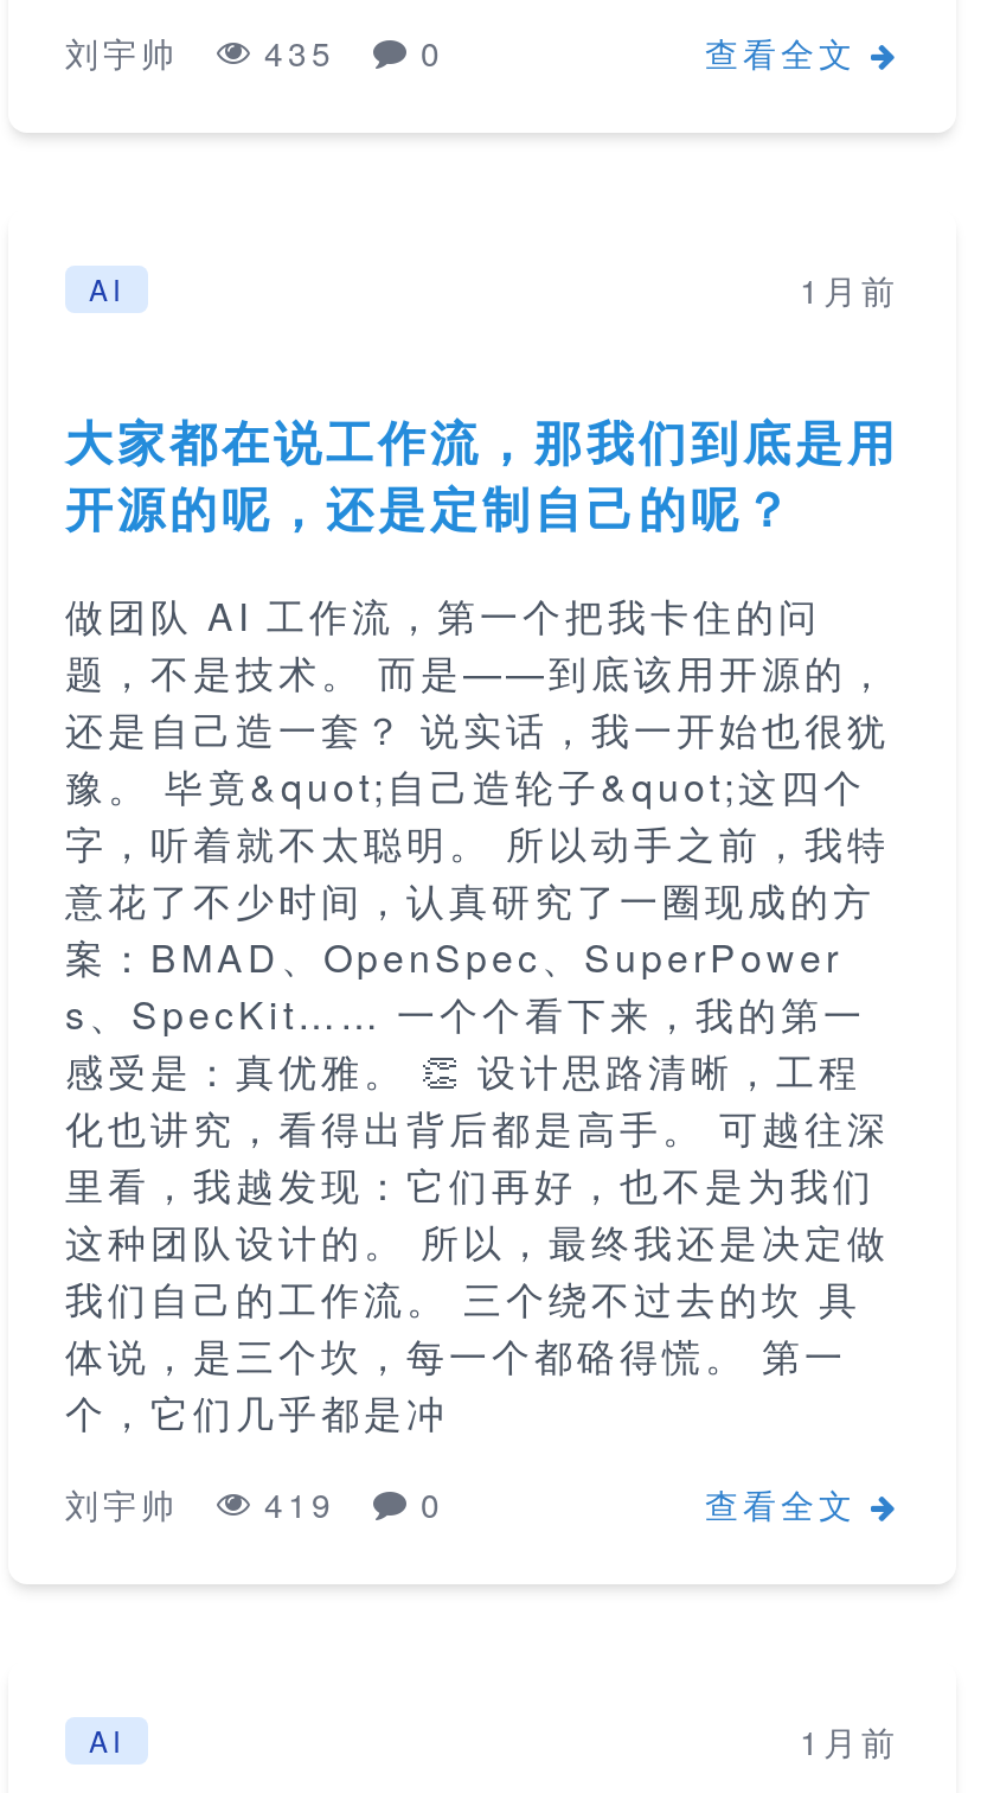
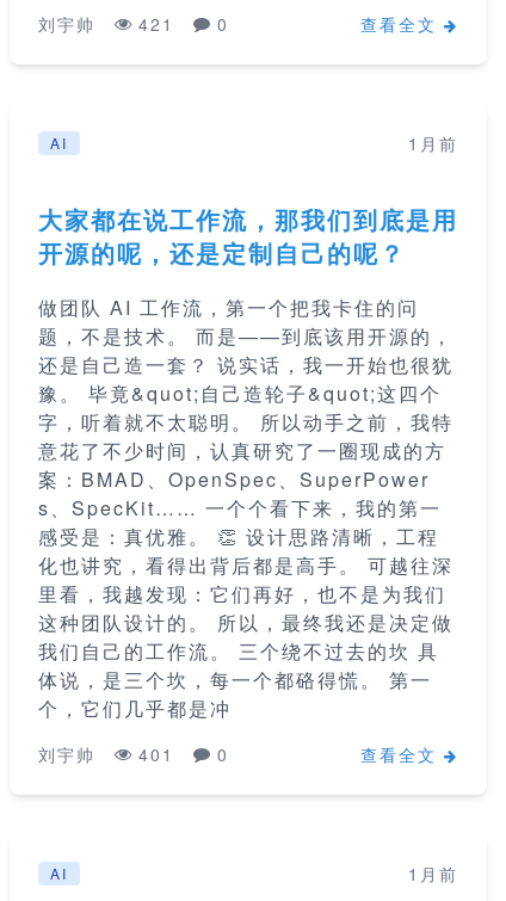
[65,28,444,76] 刘宇帅 435 0 -> [38,12,229,36] 刘宇帅 421 0
[65,1480,444,1527] 刘宇帅 419 0 -> [38,742,229,766] 刘宇帅 401 0

